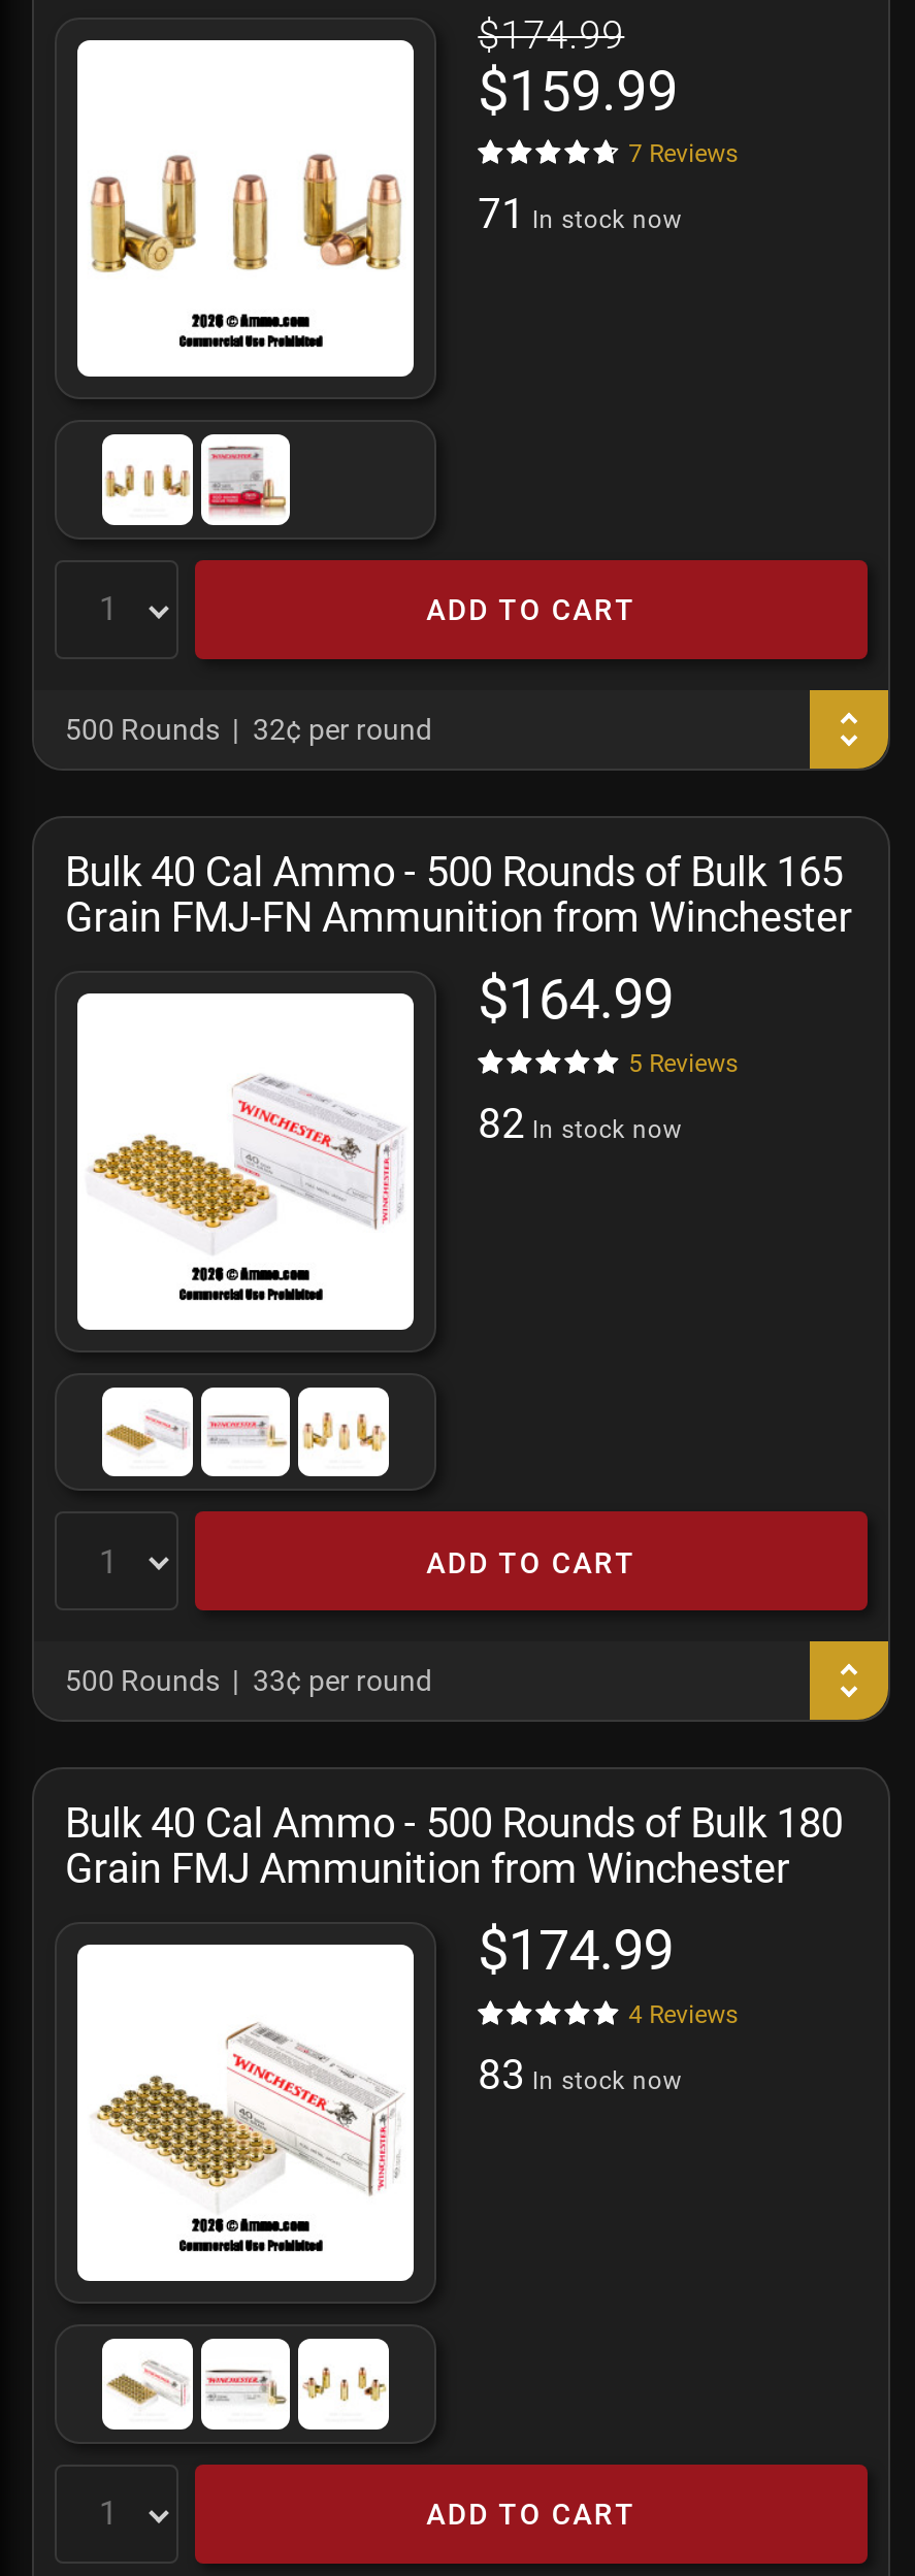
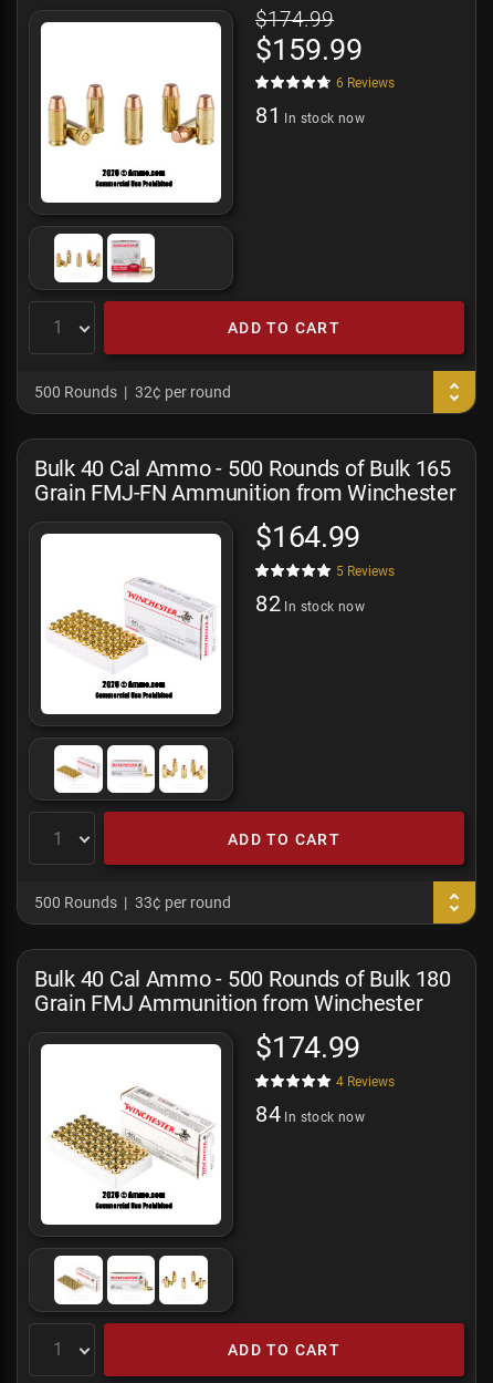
[629,139,738,168] 7 Reviews -> [336,75,395,91] 6 Reviews
[478,189,682,238] 71 In stock now -> [256,102,365,128] 81 In stock now
[478,2050,682,2100] 83 In stock now -> [256,1101,365,1128] 84 In stock now

